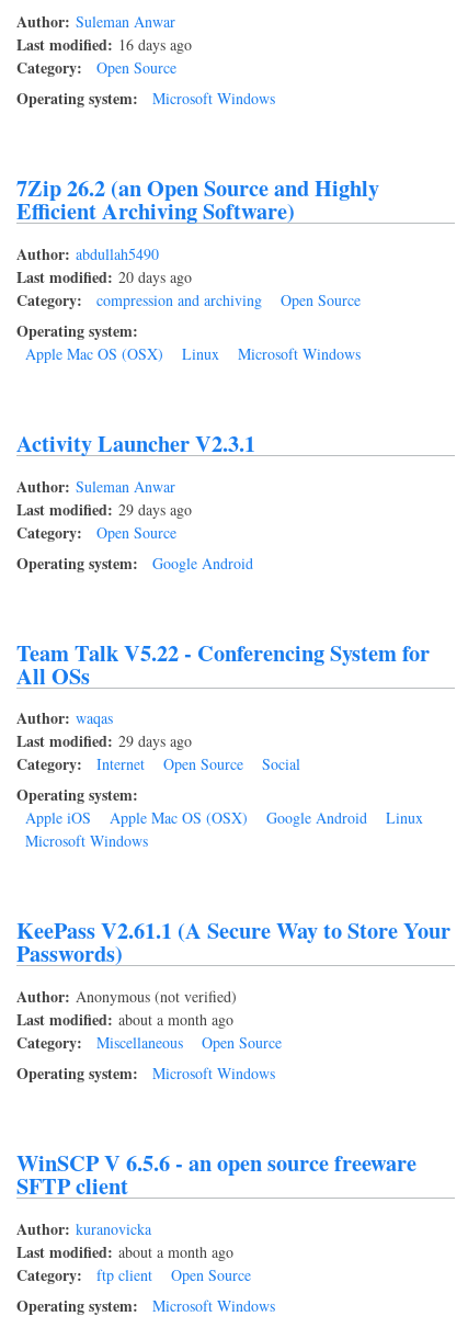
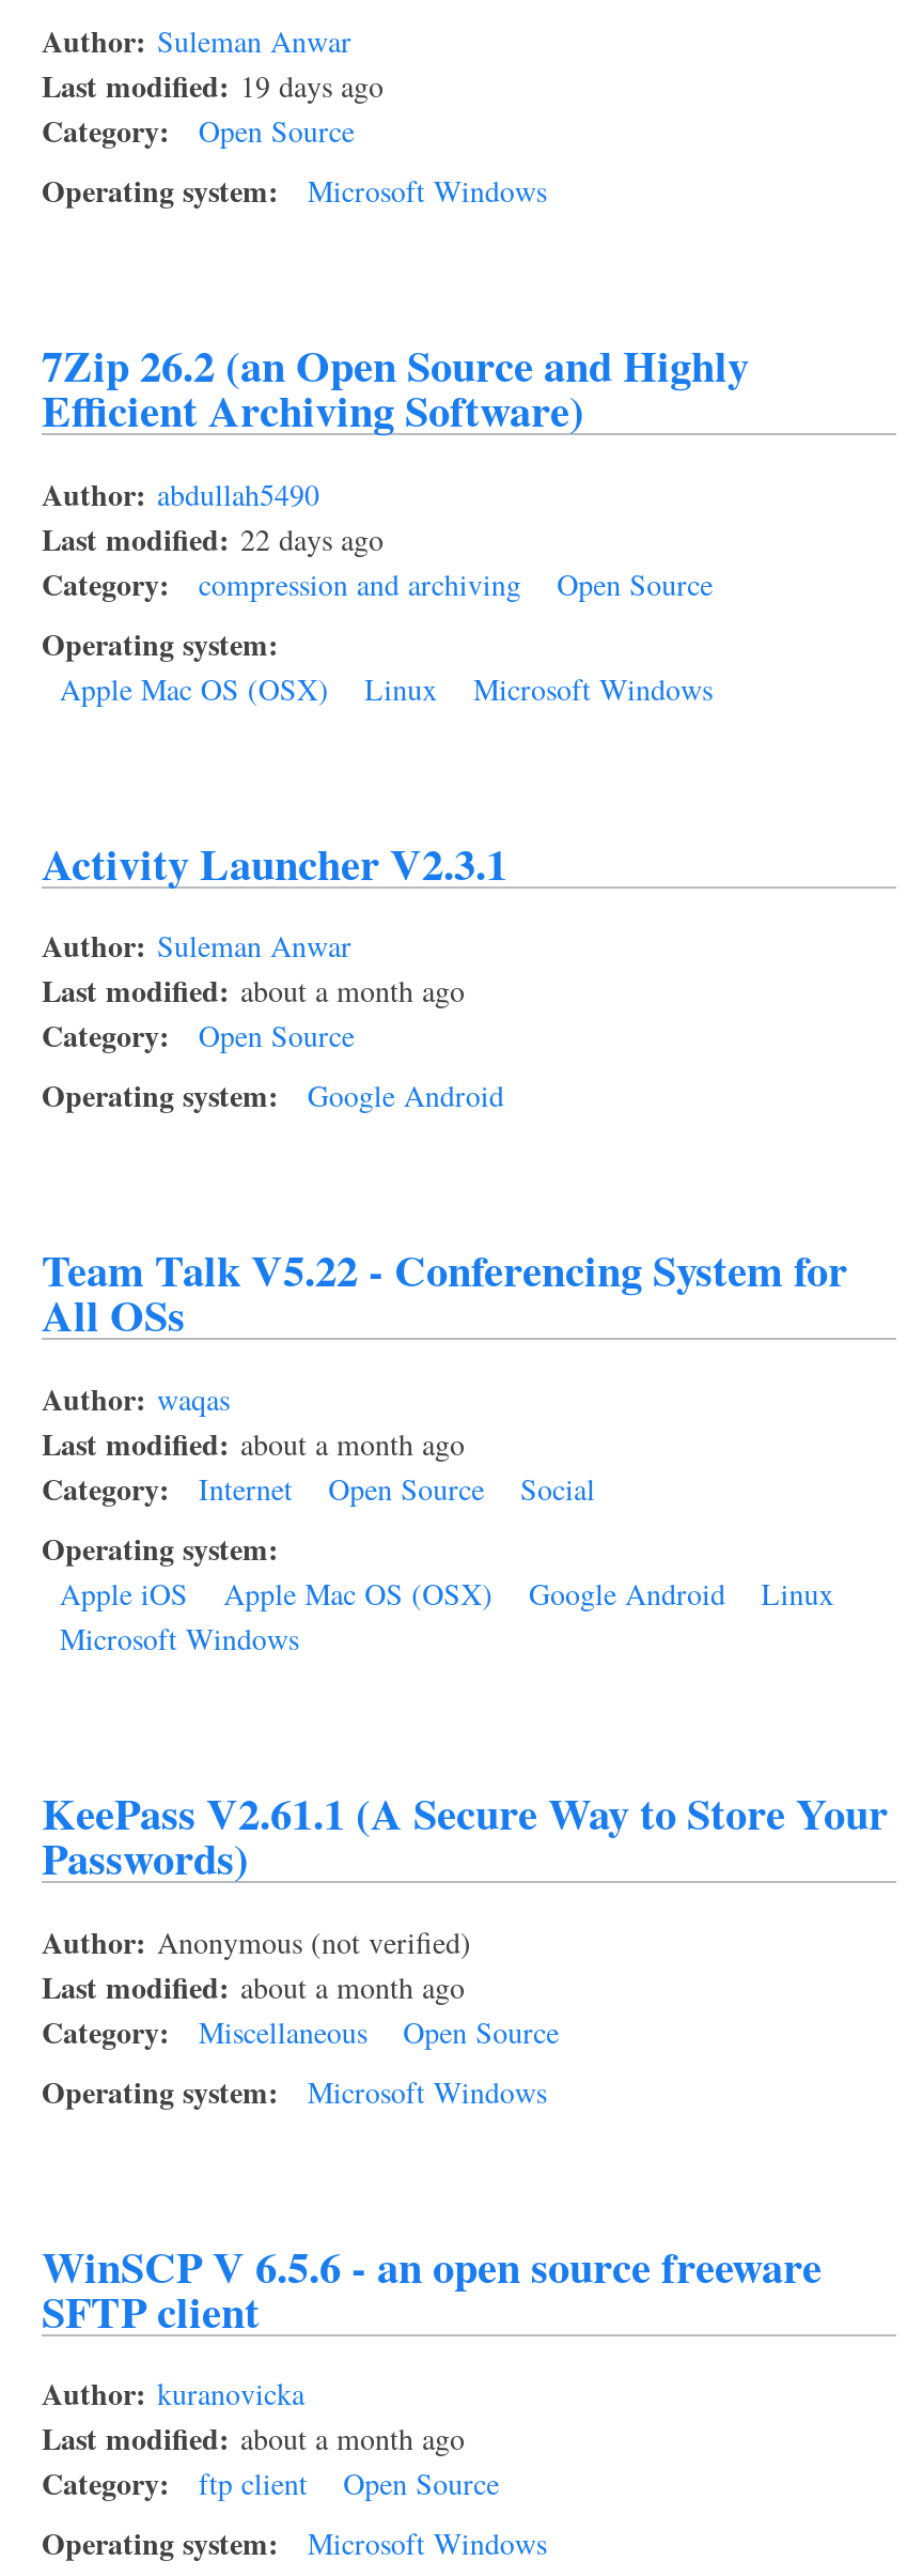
[16,33,192,56] Last modified: 16 days ago -> [42,63,384,108] Last modified: 19 days ago
[16,265,192,288] Last modified: 20 days ago -> [42,515,384,560] Last modified: 22 days ago
[16,498,192,521] Last modified: 29 days ago -> [42,968,465,1013] Last modified: about a month ago
[16,730,192,753] Last modified: 29 days ago -> [42,1421,465,1466] Last modified: about a month ago

